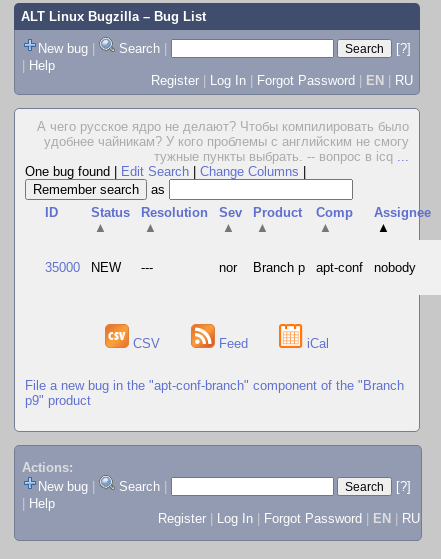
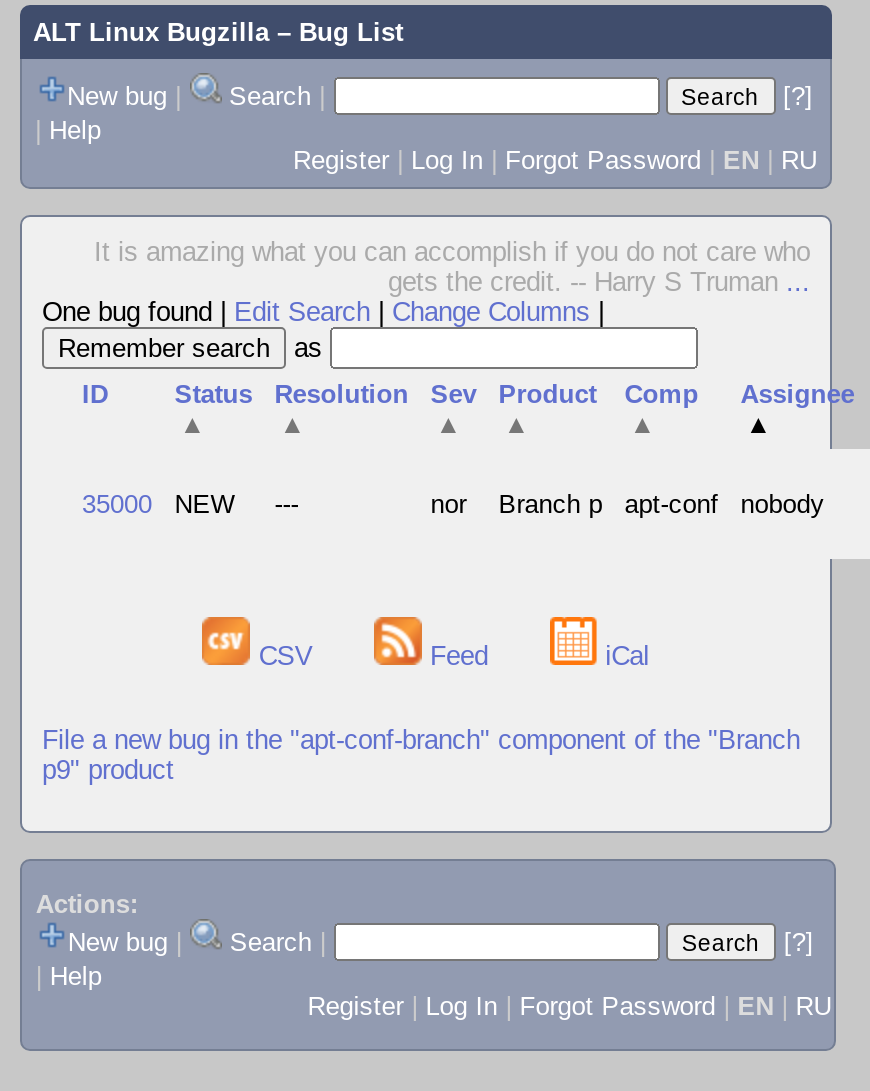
[37,119,409,164] А чего русское ядро не делают? Чтобы компилировать было | удобнее чайникам? У кого проблемы с английским не смогу | тужные пункты выбрать. -- вопрос в icq... -> [94,237,810,297] It is amazing what you can accomplish if you do not care who | gets the credit. -- Harry S Truman...

